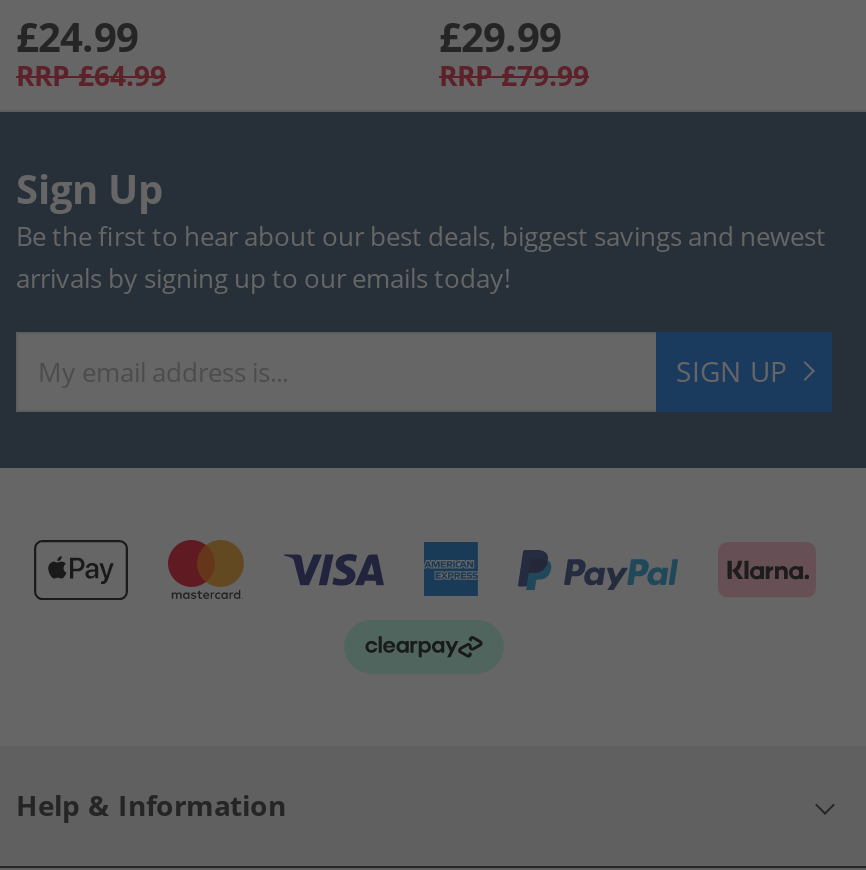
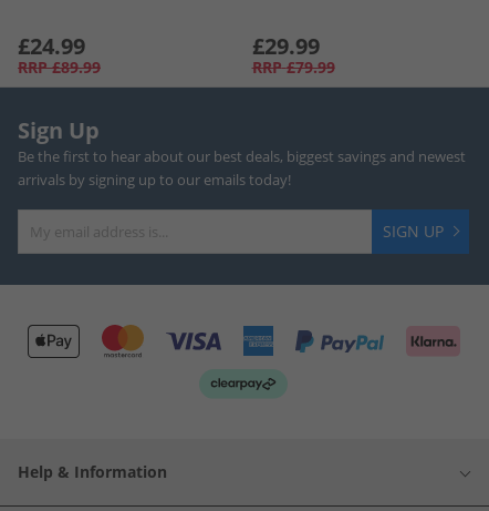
[16,56,166,94] RRP £64.99 -> [18,57,101,78] RRP £89.99

